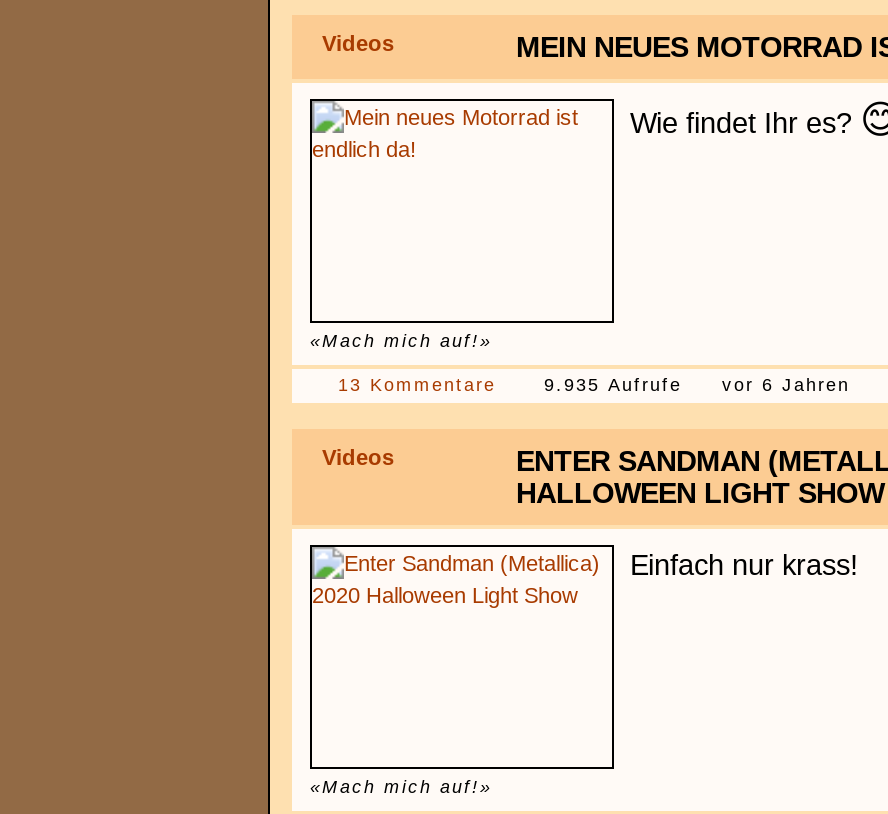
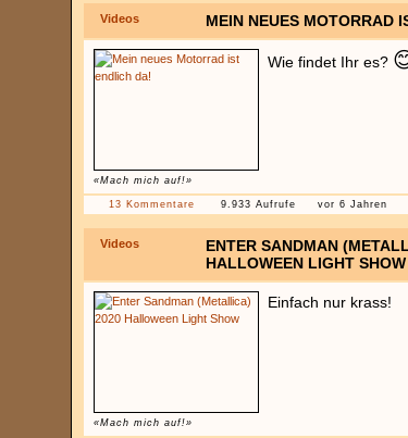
[544,375,850,395] 9.935 Aufrufe vor 6 Jahren -> [221,199,387,210] 9.933 Aufrufe vor 6 Jahren

